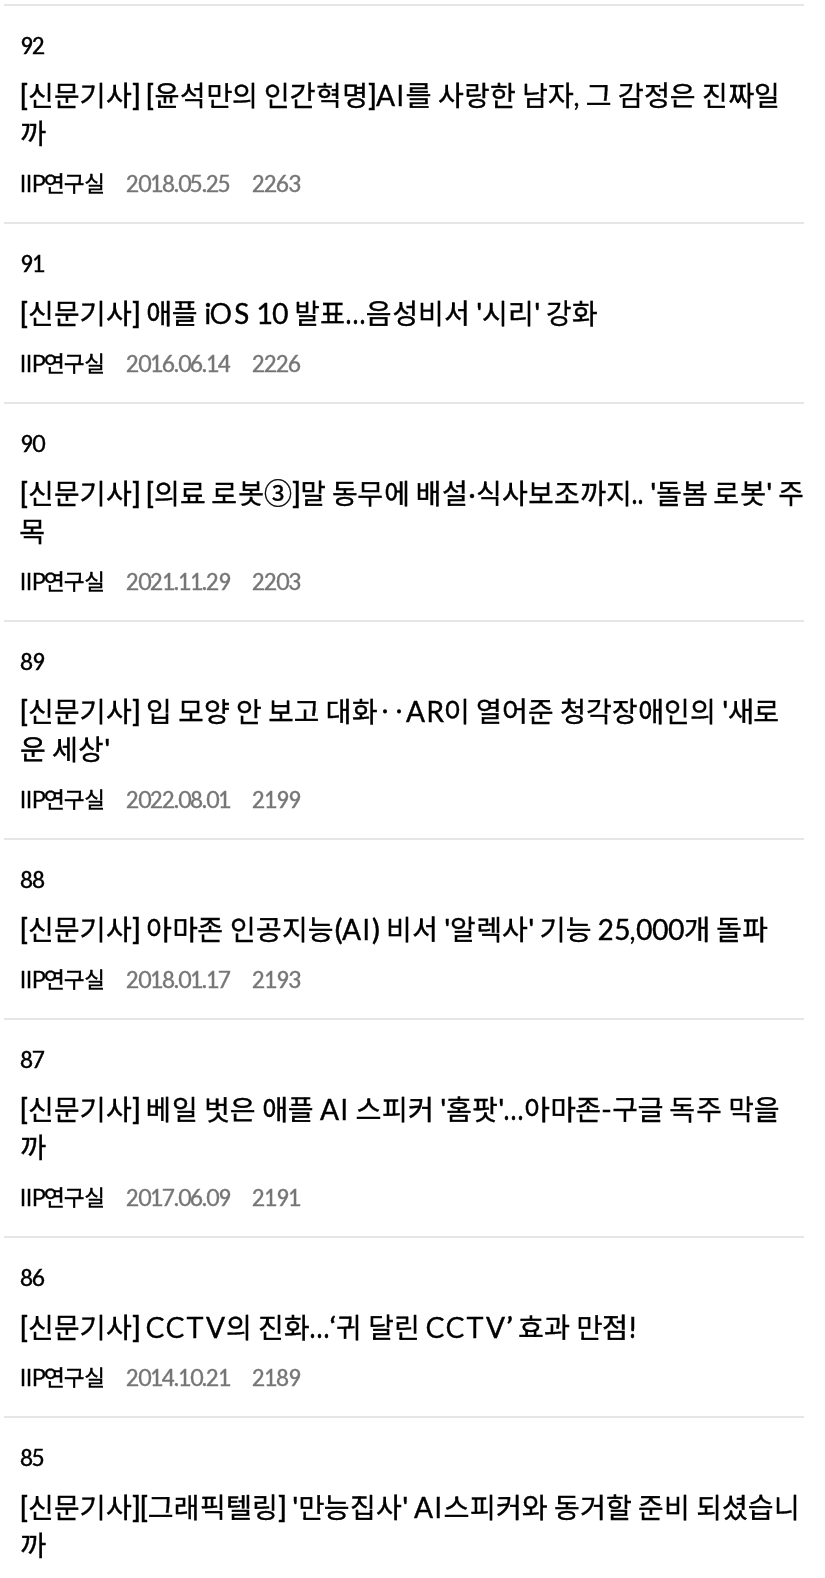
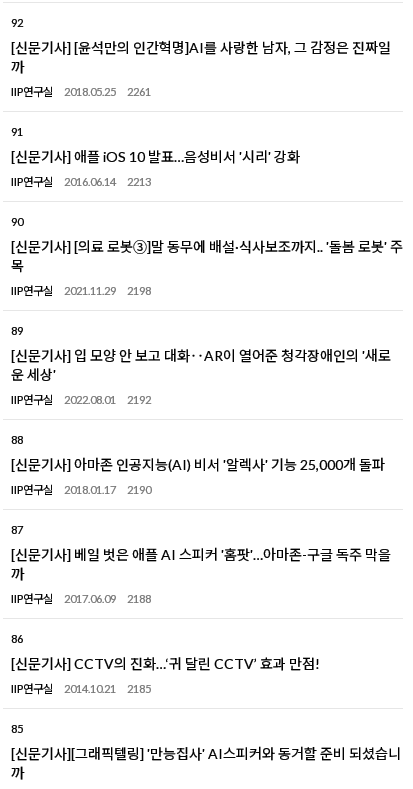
[252,171,300,197] 2263 -> [127,85,151,98] 2261
[252,351,300,377] 2226 -> [127,175,151,188] 2213
[252,569,300,595] 2203 -> [127,284,151,297] 2198
[252,787,300,813] 2199 -> [127,393,151,406] 2192
[252,967,300,993] 2193 -> [127,483,151,496] 2190
[252,1185,300,1211] 2191 -> [127,592,151,605] 2188
[252,1365,300,1391] 2189 -> [127,682,151,695] 2185

